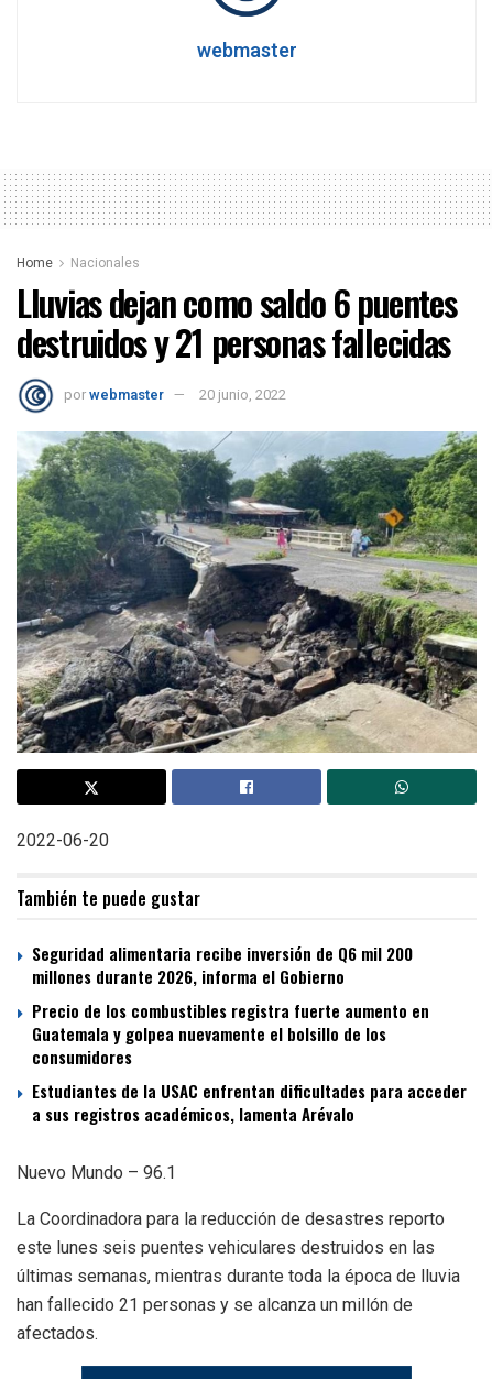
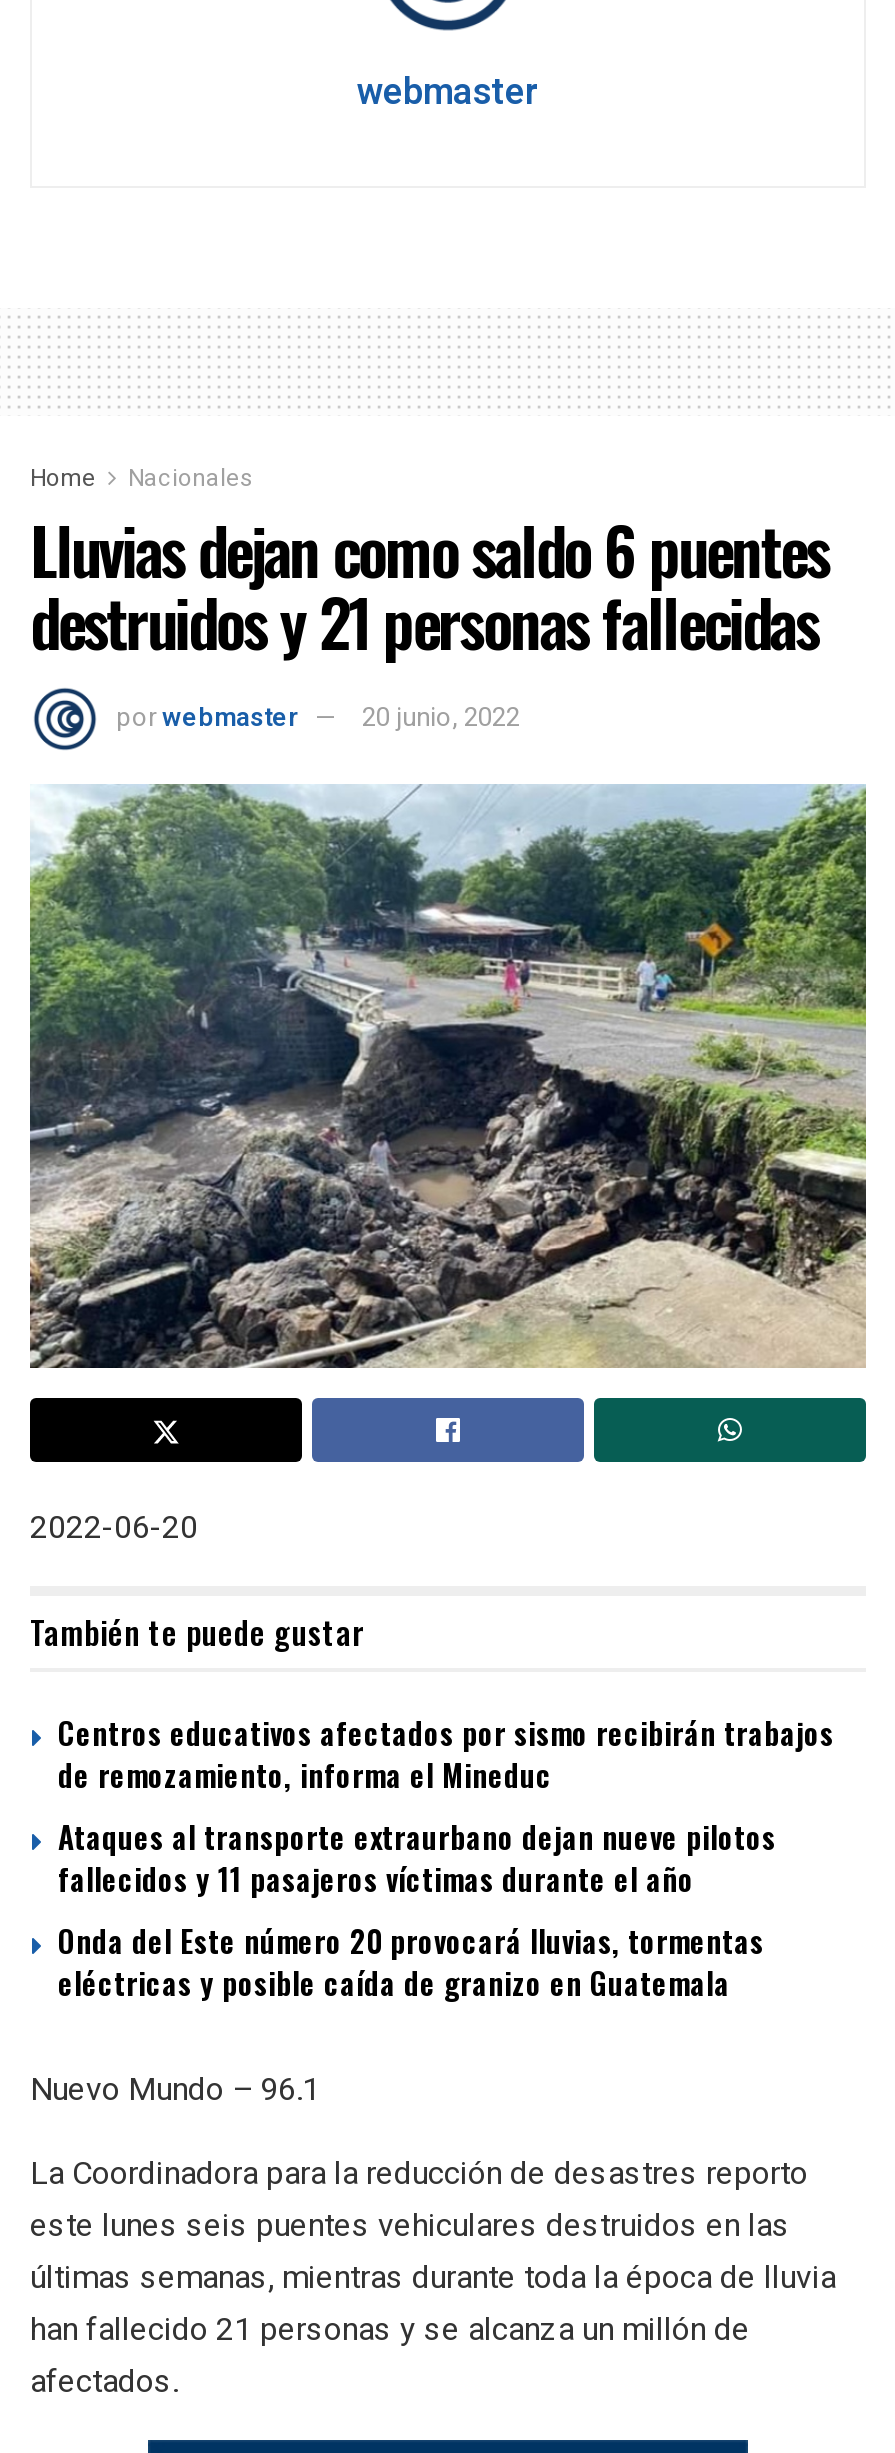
[32,941,467,1126] Seguridad alimentaria recibe inversión de Q6 mil 200 | millones durante 2026, informa el Gobierno | Precio de los combustibles registra fuerte aumento en | Guatemala y golpea nuevamente el bolsillo de los | consumidores | Estudiantes de la USAC enfrentan dificultades para acceder | a sus registros académicos, lamenta Arévalo -> [58,1711,834,2005] Centros educativos afectados por sismo recibirán trabajos | de remozamiento, informa el Mineduc | Ataques al transporte extraurbano dejan nueve pilotos | fallecidos y 11 pasajeros víctimas durante el año | Onda del Este número 20 provocará lluvias, tormentas | eléctricas y posible caída de granizo en Guatemala

